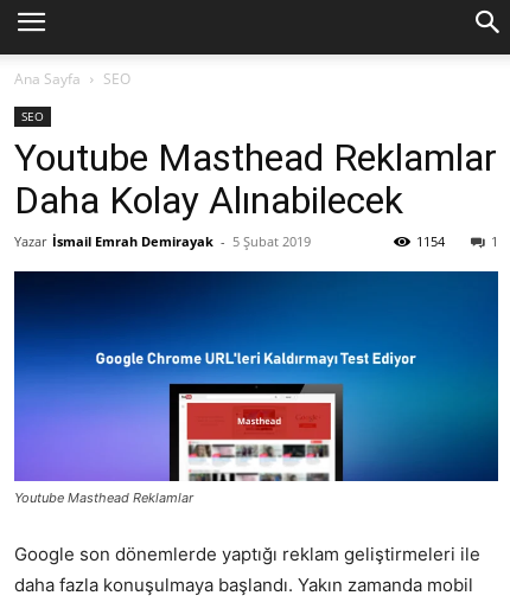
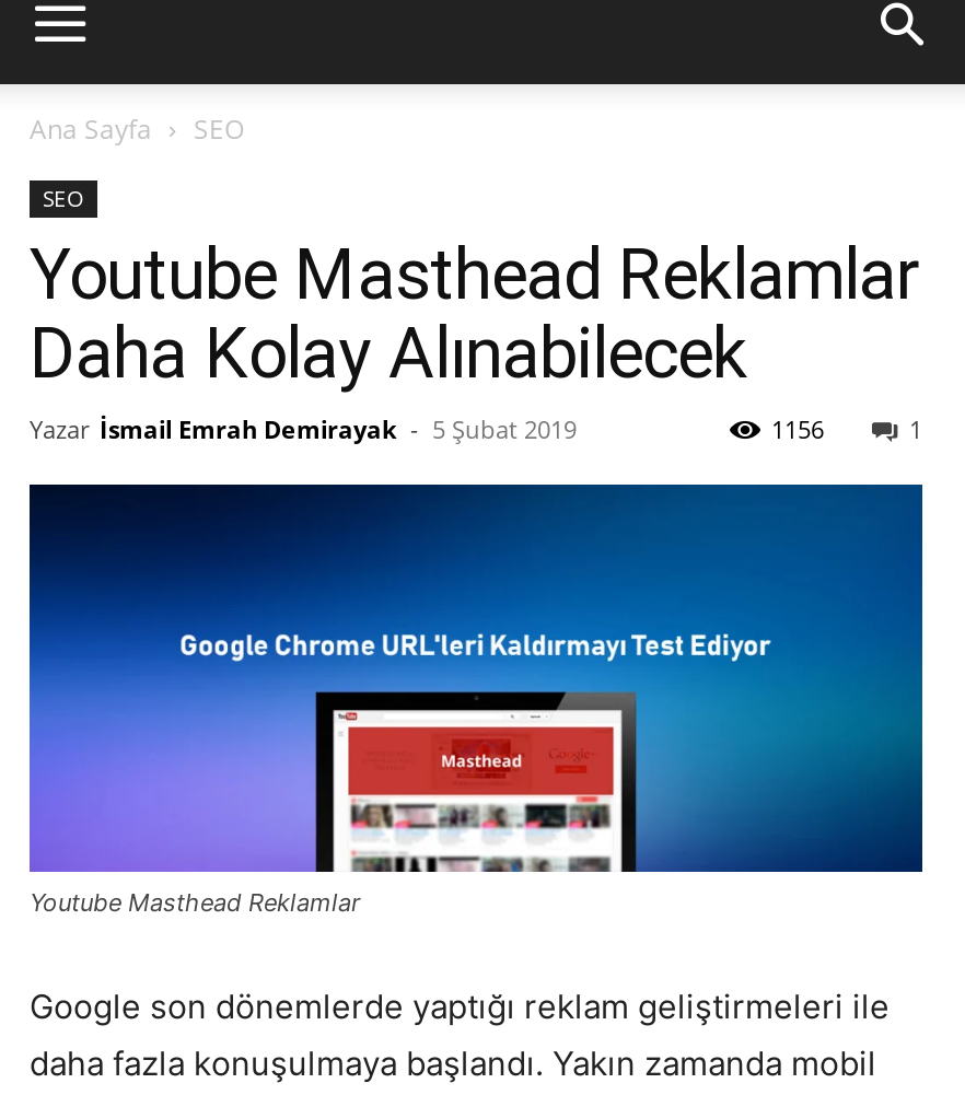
[416,232,445,250] 1154 -> [771,412,824,445] 1156

